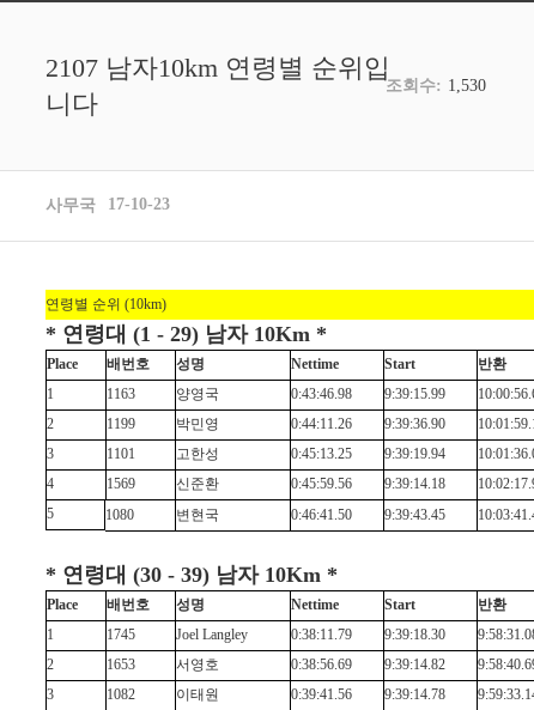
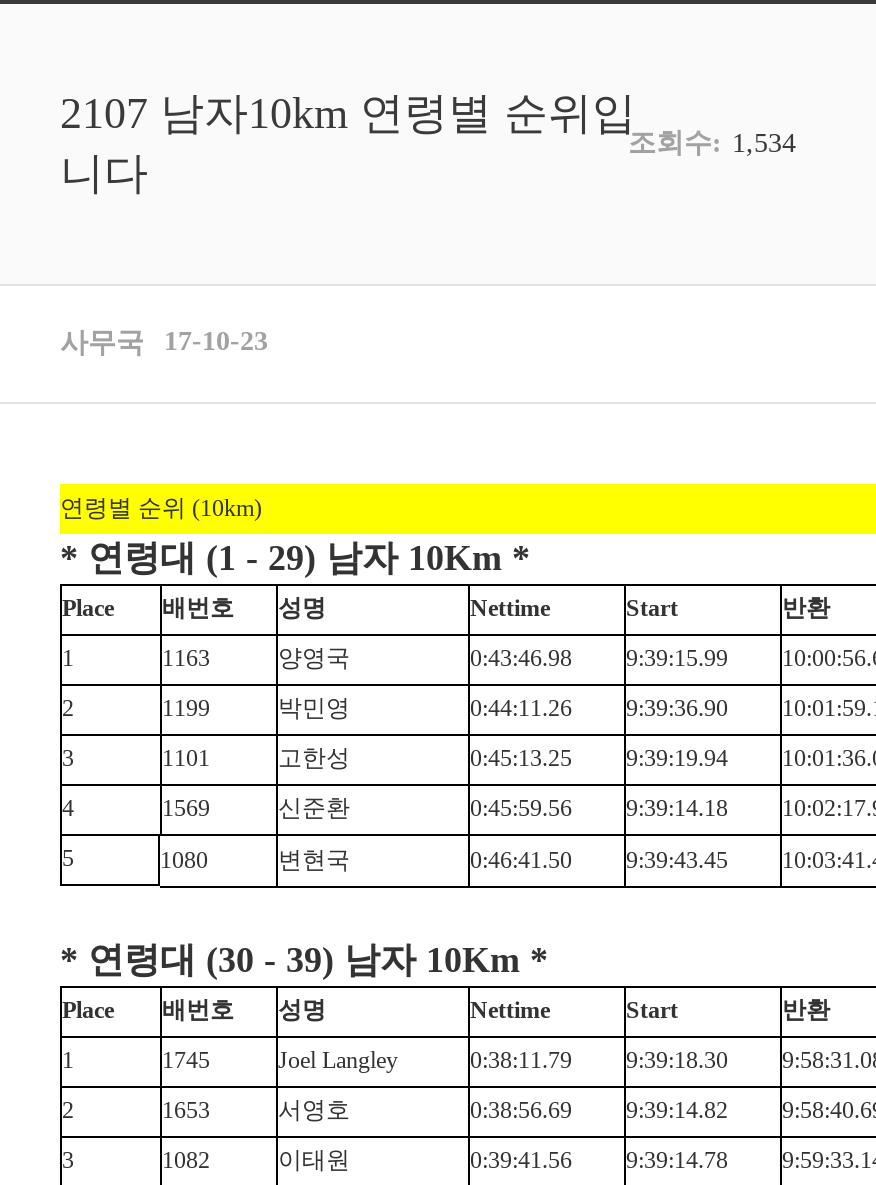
[386,77,486,95] 조회수: 1,530 -> [628,128,796,158] 조회수: 1,534

